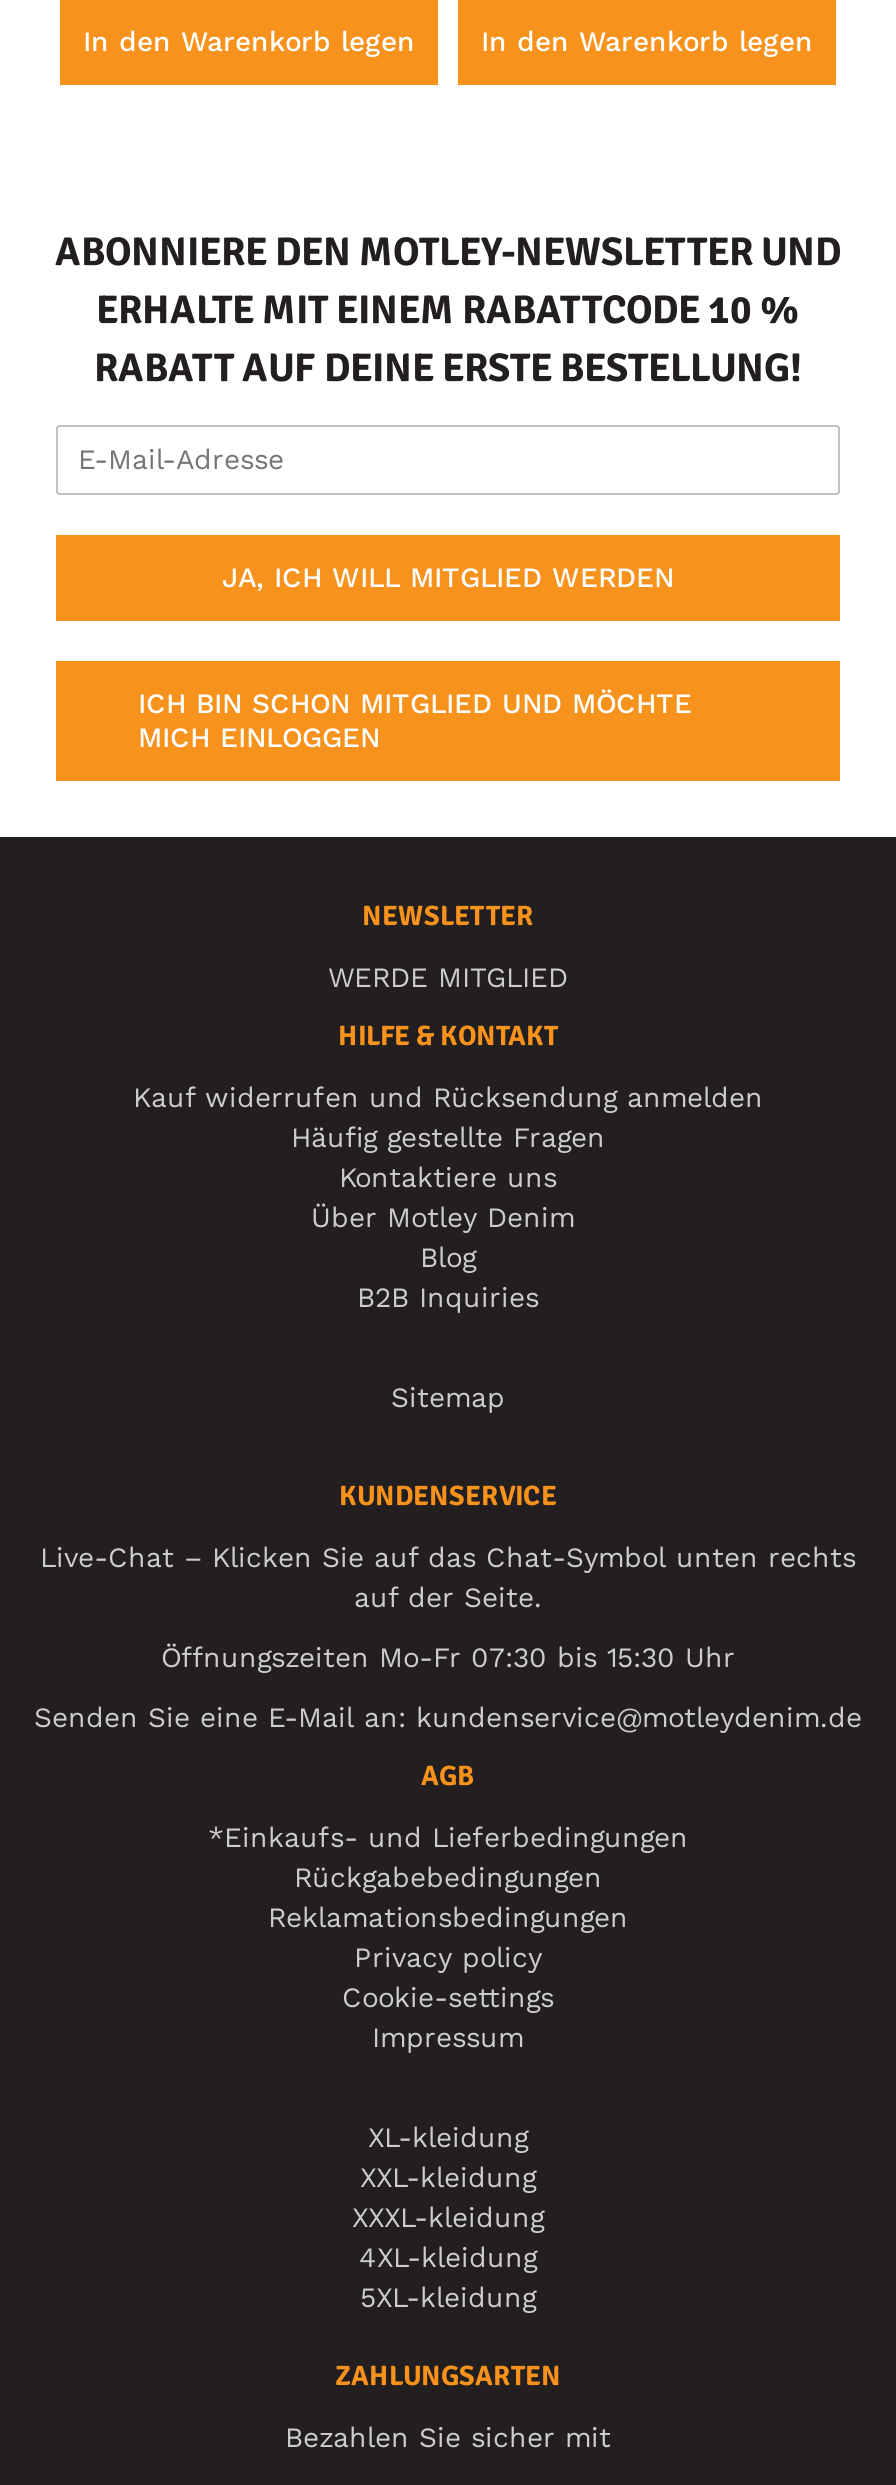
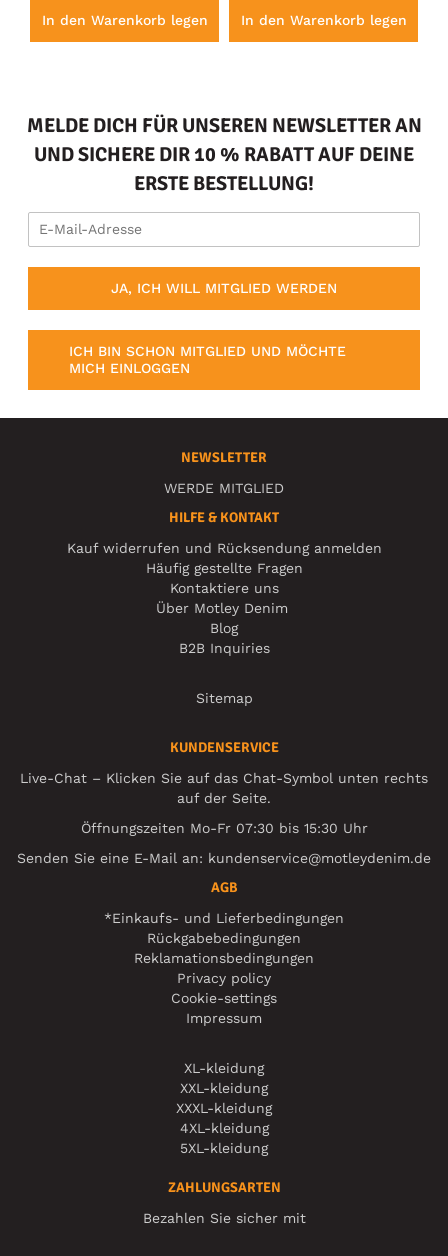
[55,228,841,394] ABONNIERE DEN MOTLEY-NEWSLETTER UND | ERHALTE MIT EINEM RABATTCODE 10 % | RABATT AUF DEINE ERSTE BESTELLUNG! -> [26,113,421,196] MELDE DICH FÜR UNSEREN NEWSLETTER AN | UND SICHERE DIR 10 % RABATT AUF DEINE | ERSTE BESTELLUNG!

